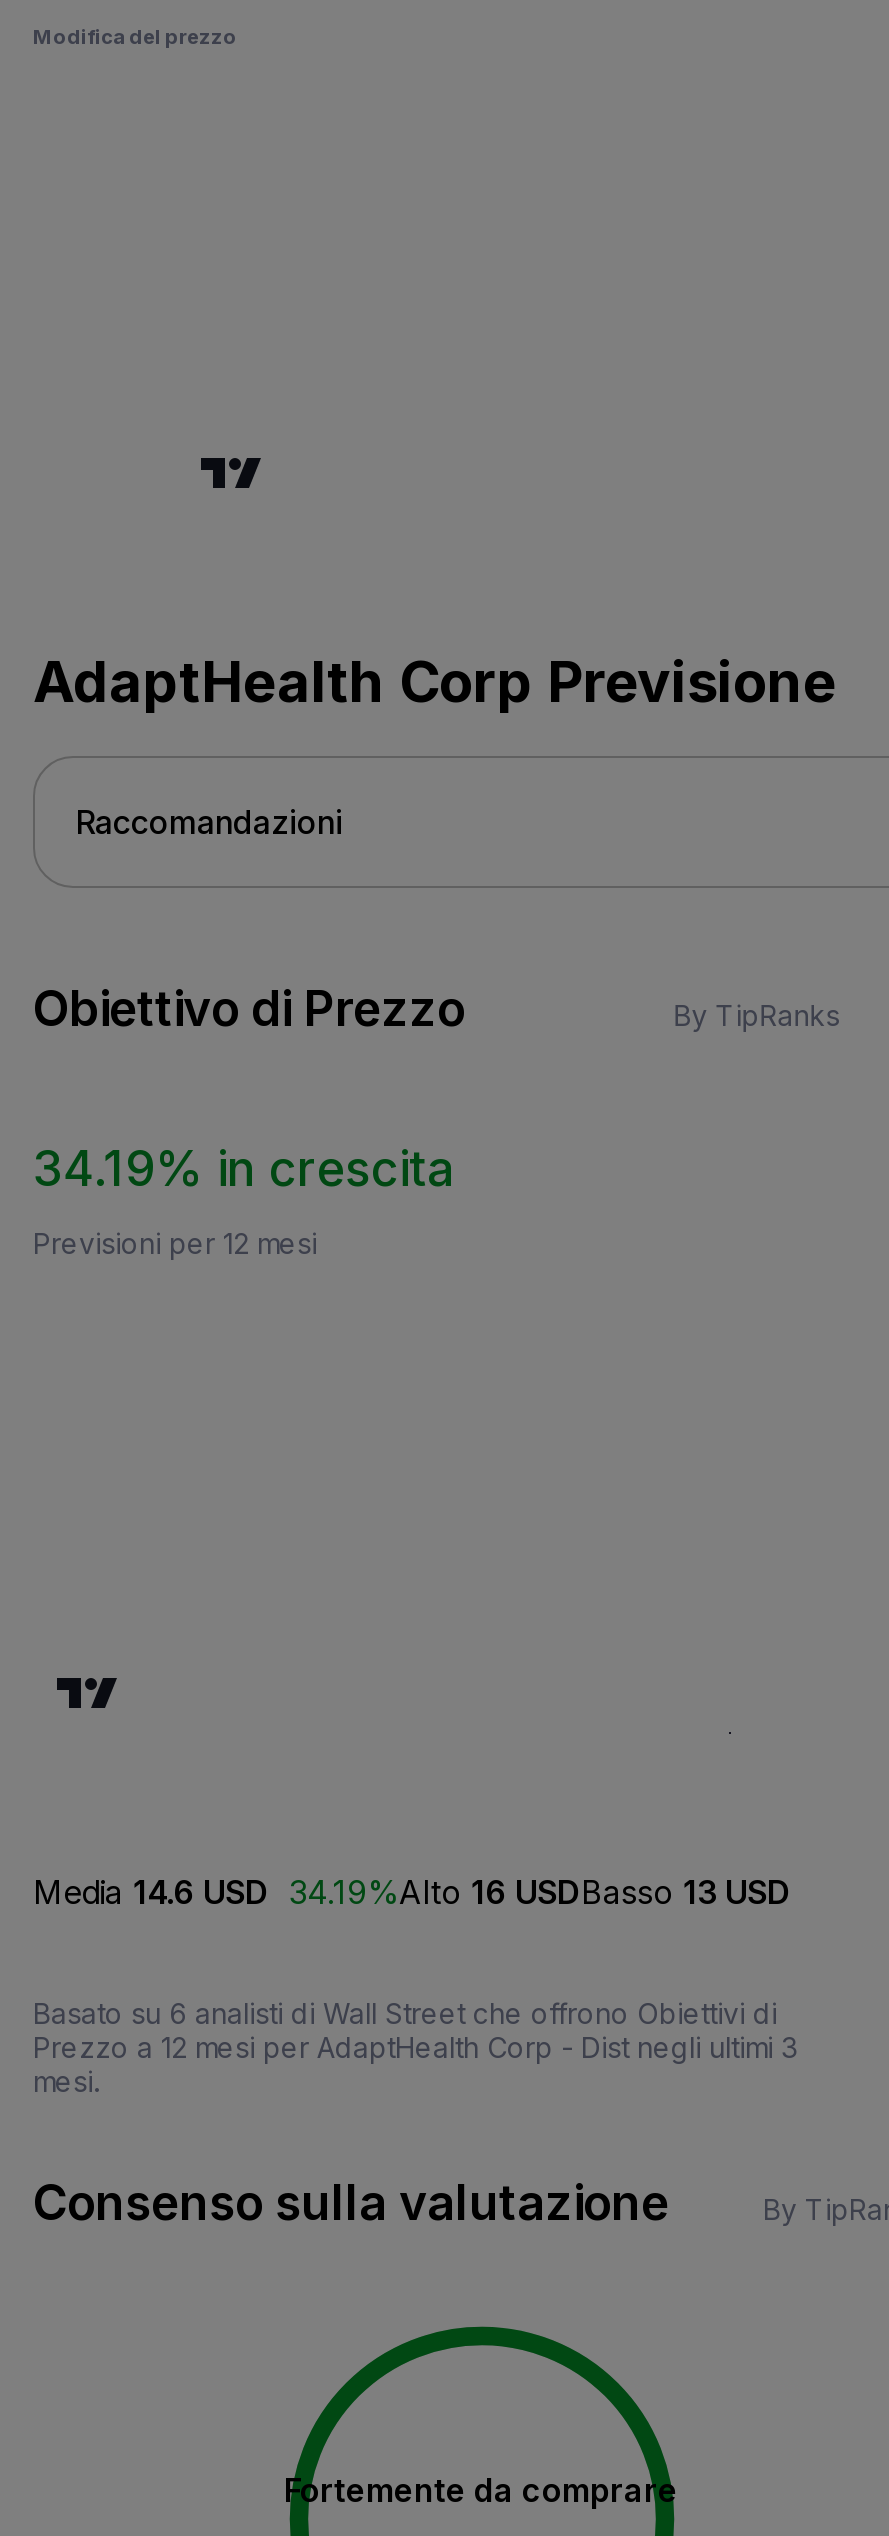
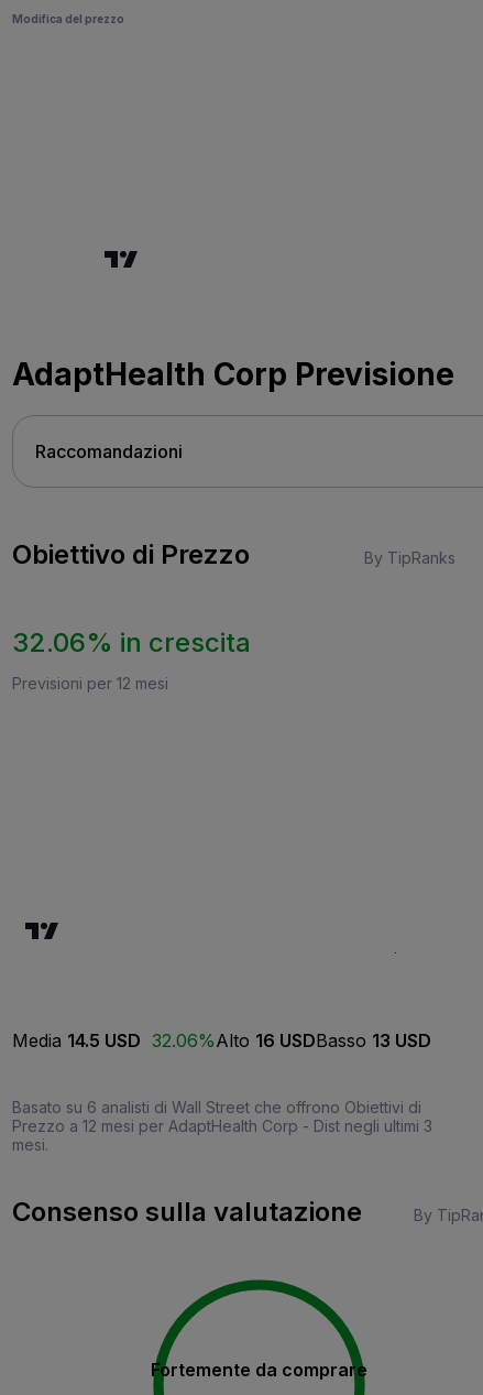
[33,1140,455,1198] 34.19% in crescita -> [12,627,251,659] 32.06% in crescita
[33,1872,791,1912] Media 14.6 USD 34.19%Alto 16 USDBasso 13 USD -> [12,1030,431,1052] Media 14.5 USD 32.06%Alto 16 USDBasso 13 USD

